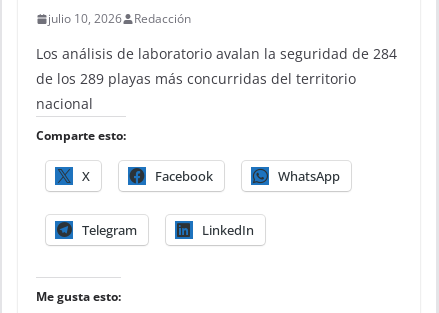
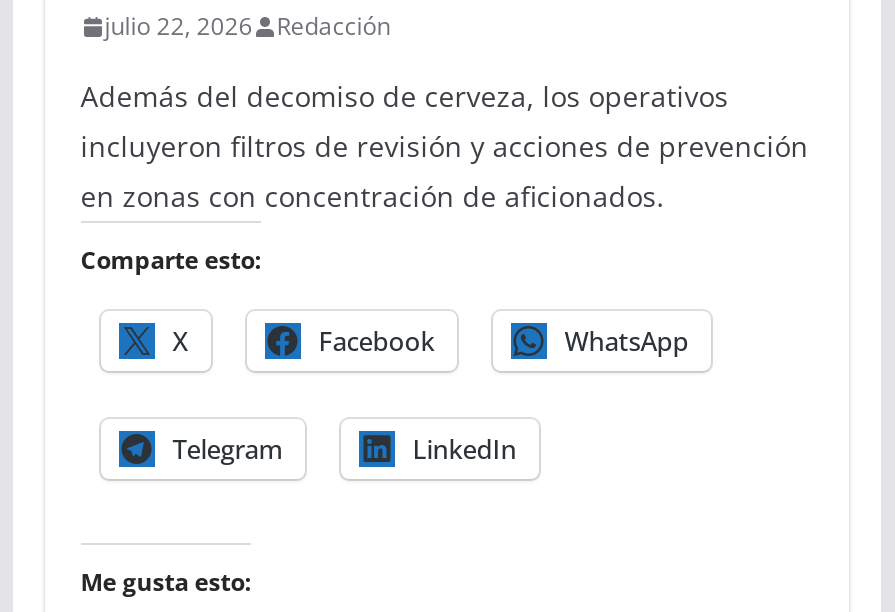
[48,10,191,27] julio 10, 2026 Redacción -> [104,9,390,43] julio 22, 2026 Redacción
[36,44,397,113] Los análisis de laboratorio avalan la seguridad de 284 | de los 289 playas más concurridas del territorio | nacional -> [80,77,808,215] Además del decomiso de cerveza, los operativos | incluyeron filtros de revisión y acciones de prevención | en zonas con concentración de aficionados.

